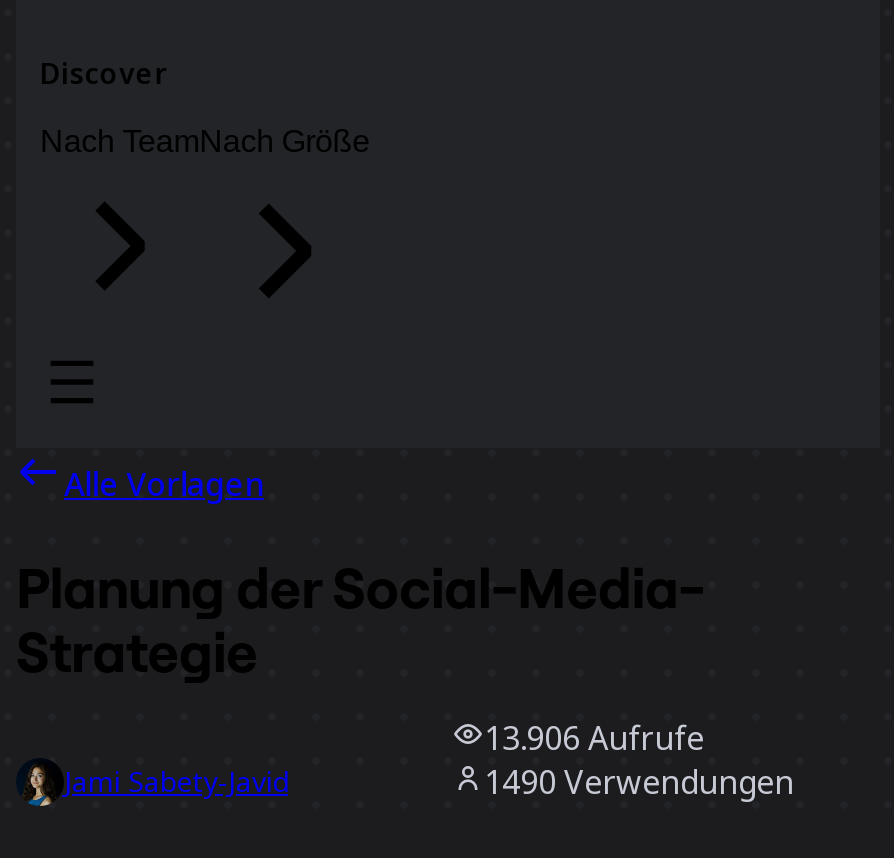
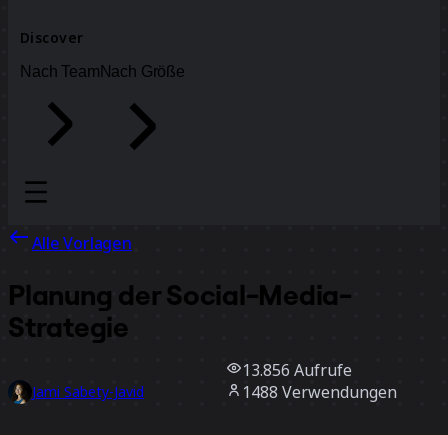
[484,715,704,759] 13.906 Aufrufe -> [242,359,352,381] 13.856 Aufrufe
[484,759,794,803] 1490 Verwendungen -> [242,381,397,403] 1488 Verwendungen

